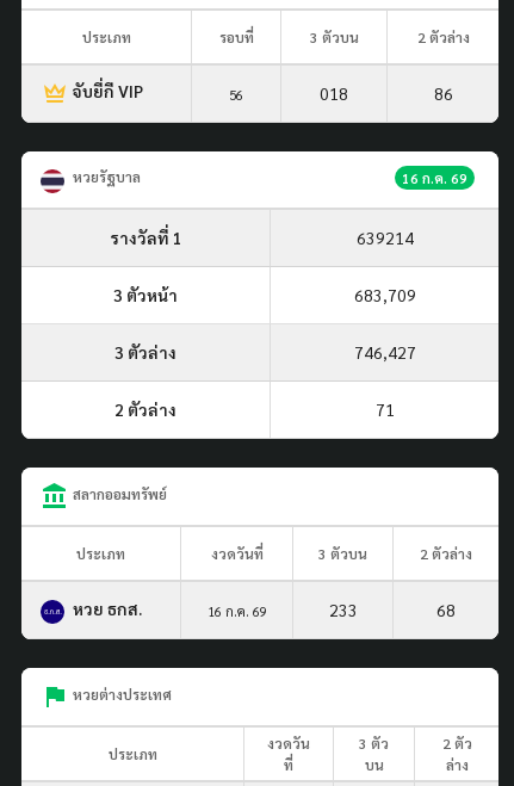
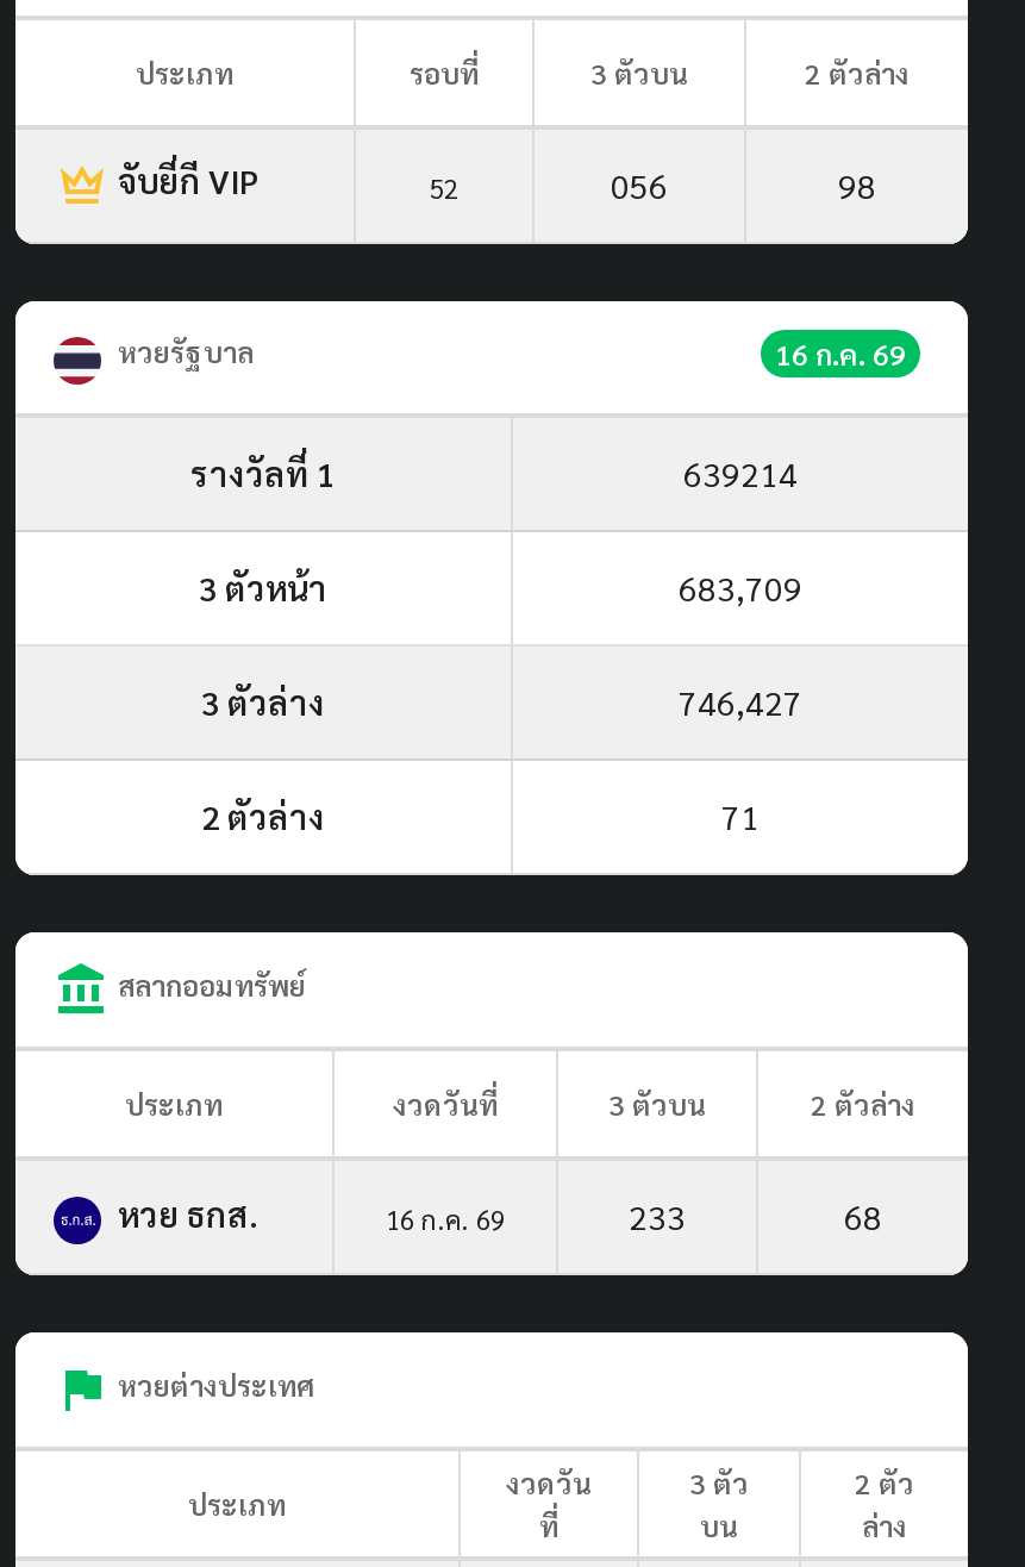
[229,86,243,104] 56 -> [430,170,458,206] 52
[320,82,348,104] 018 -> [611,163,668,206] 056
[434,82,453,104] 86 -> [838,163,876,206] 98

